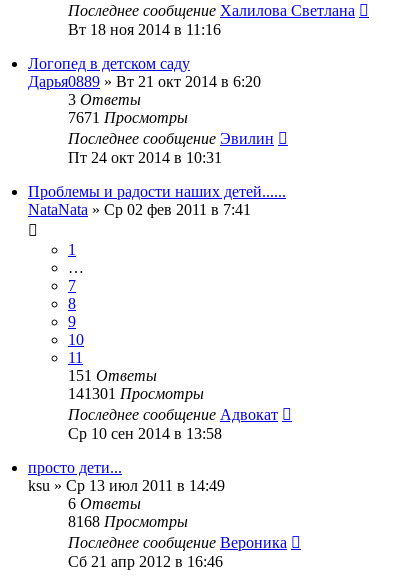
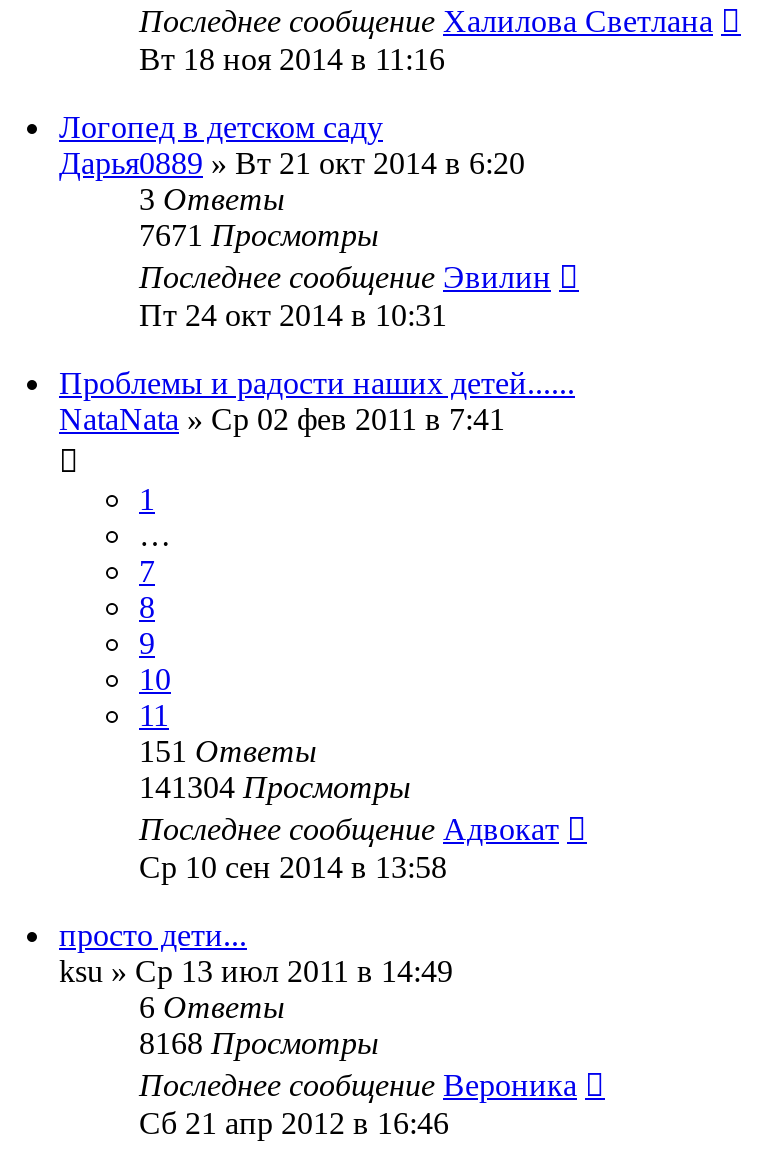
[68,385,204,402] 141301 Просмотры -> [139,770,411,804] 141304 Просмотры

